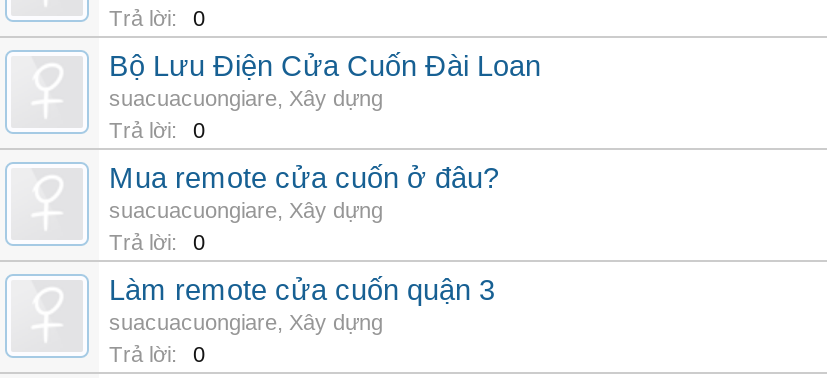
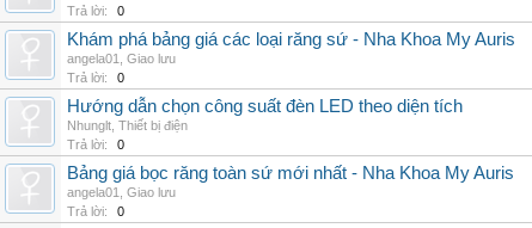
[109,50,541,110] Bộ Lưu Điện Cửa Cuốn Đài Loan | suacuacuongiare, Xây dựng -> [67,30,515,66] Khám phá bảng giá các loại răng sứ - Nha Khoa My Auris | angela01, Giao lưu
[109,162,499,222] Mua remote cửa cuốn ở đâu? | suacuacuongiare, Xây dựng -> [67,97,463,133] Hướng dẫn chọn công suất đèn LED theo diện tích | Nhunglt, Thiết bị điện
[109,274,495,334] Làm remote cửa cuốn quận 3 | suacuacuongiare, Xây dựng -> [67,164,514,199] Bảng giá bọc răng toàn sứ mới nhất - Nha Khoa My Auris | angela01, Giao lưu

